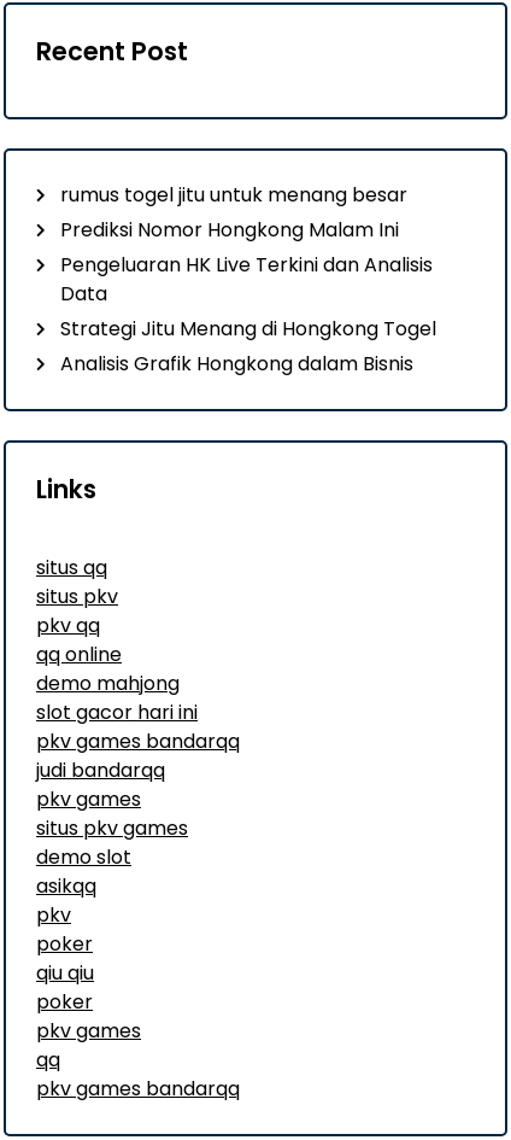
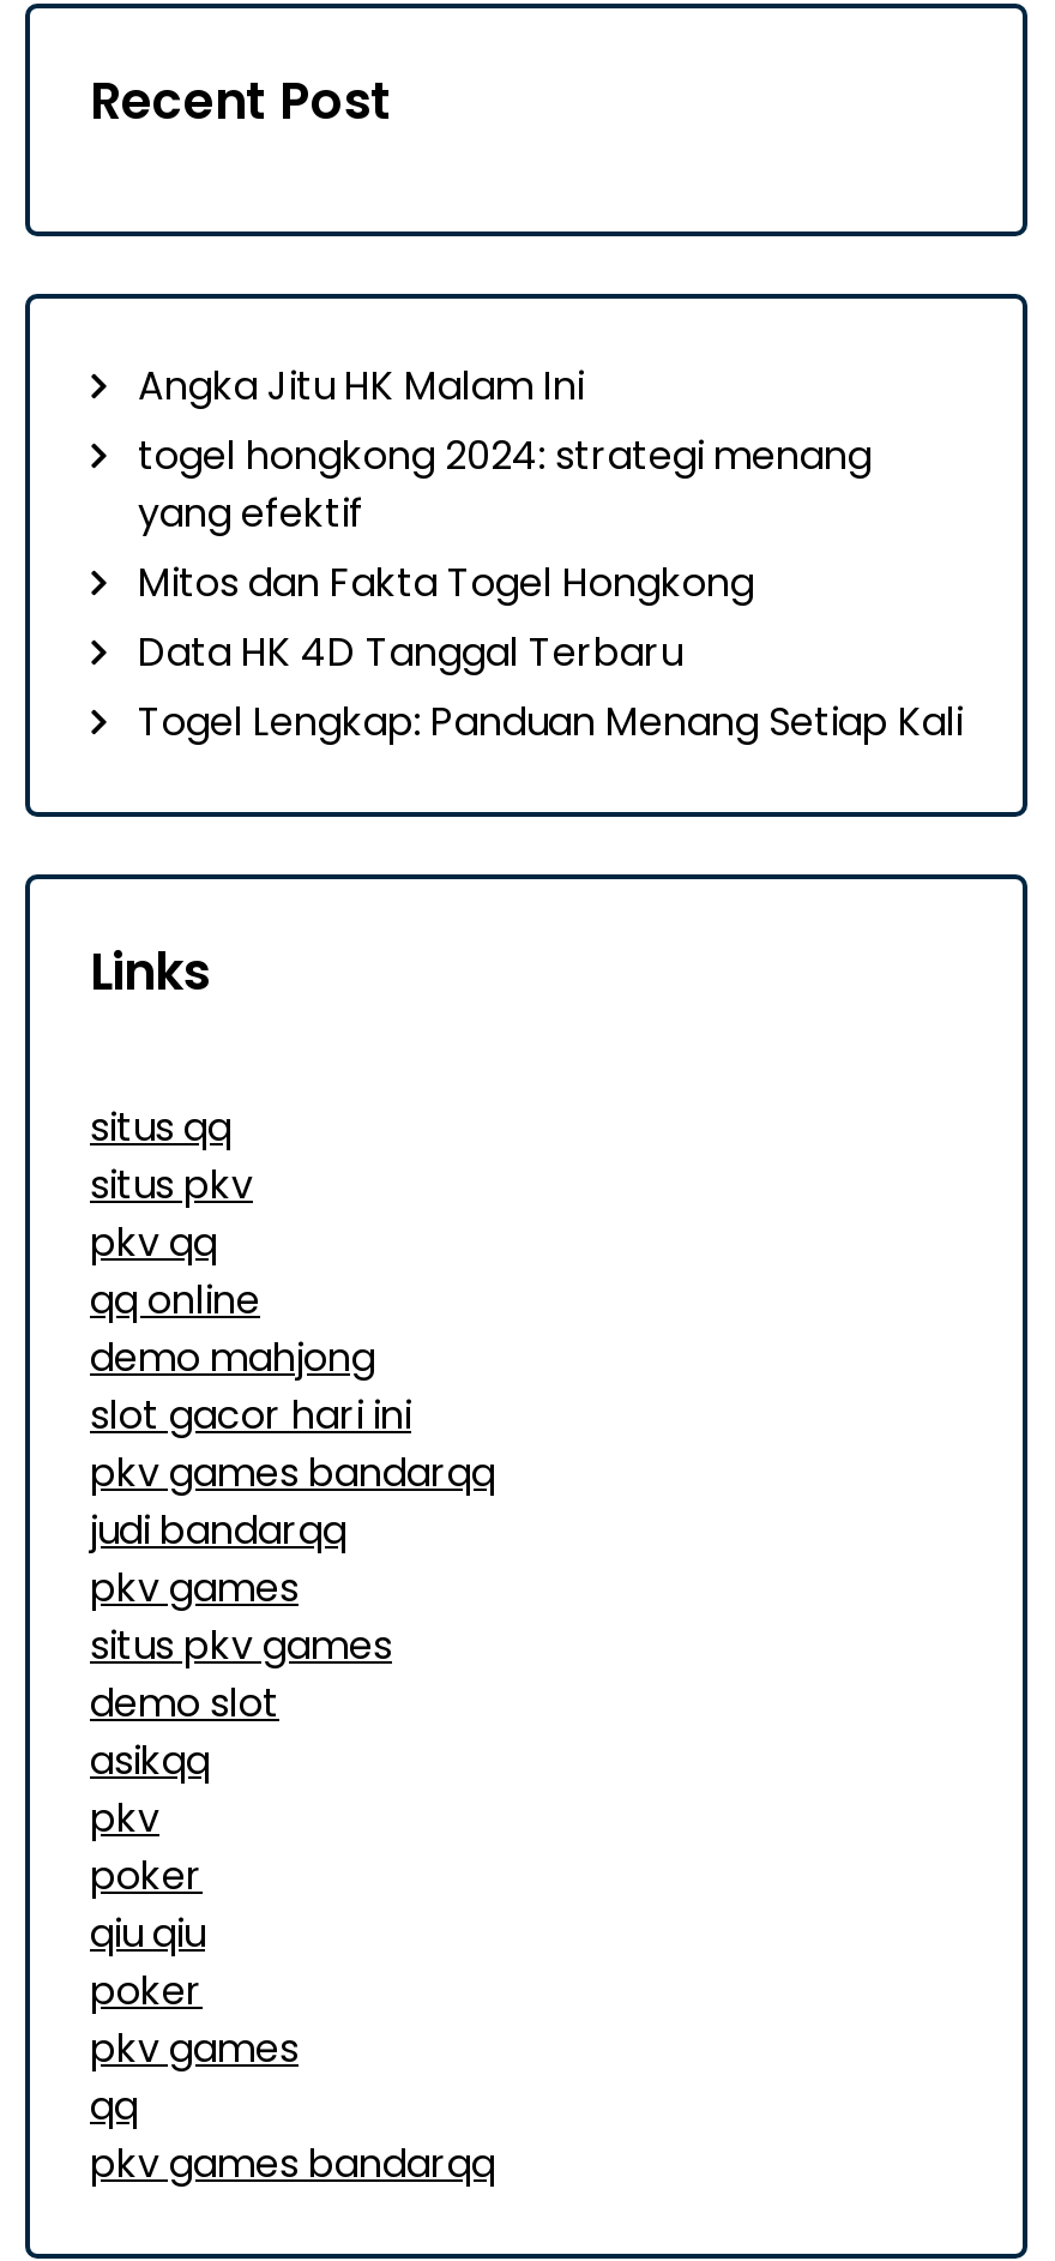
[60,181,436,378] rumus togel jitu untuk menang besar | Prediksi Nomor Hongkong Malam Ini | Pengeluaran HK Live Terkini dan Analisis | Data | Strategi Jitu Menang di Hongkong Togel | Analisis Grafik Hongkong dalam Bisnis -> [138,359,963,750] Angka Jitu HK Malam Ini | togel hongkong 2024: strategi menang | yang efektif | Mitos dan Fakta Togel Hongkong | Data HK 4D Tanggal Terbaru | Togel Lengkap: Panduan Menang Setiap Kali

